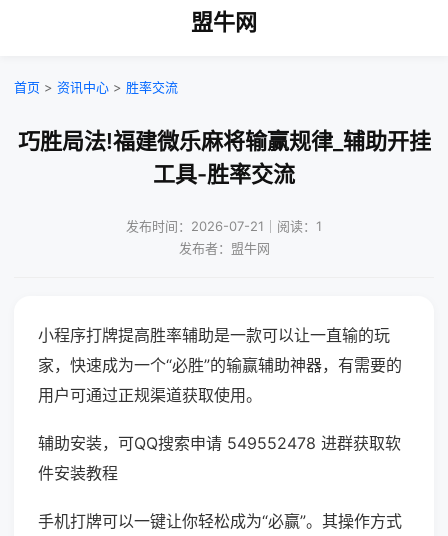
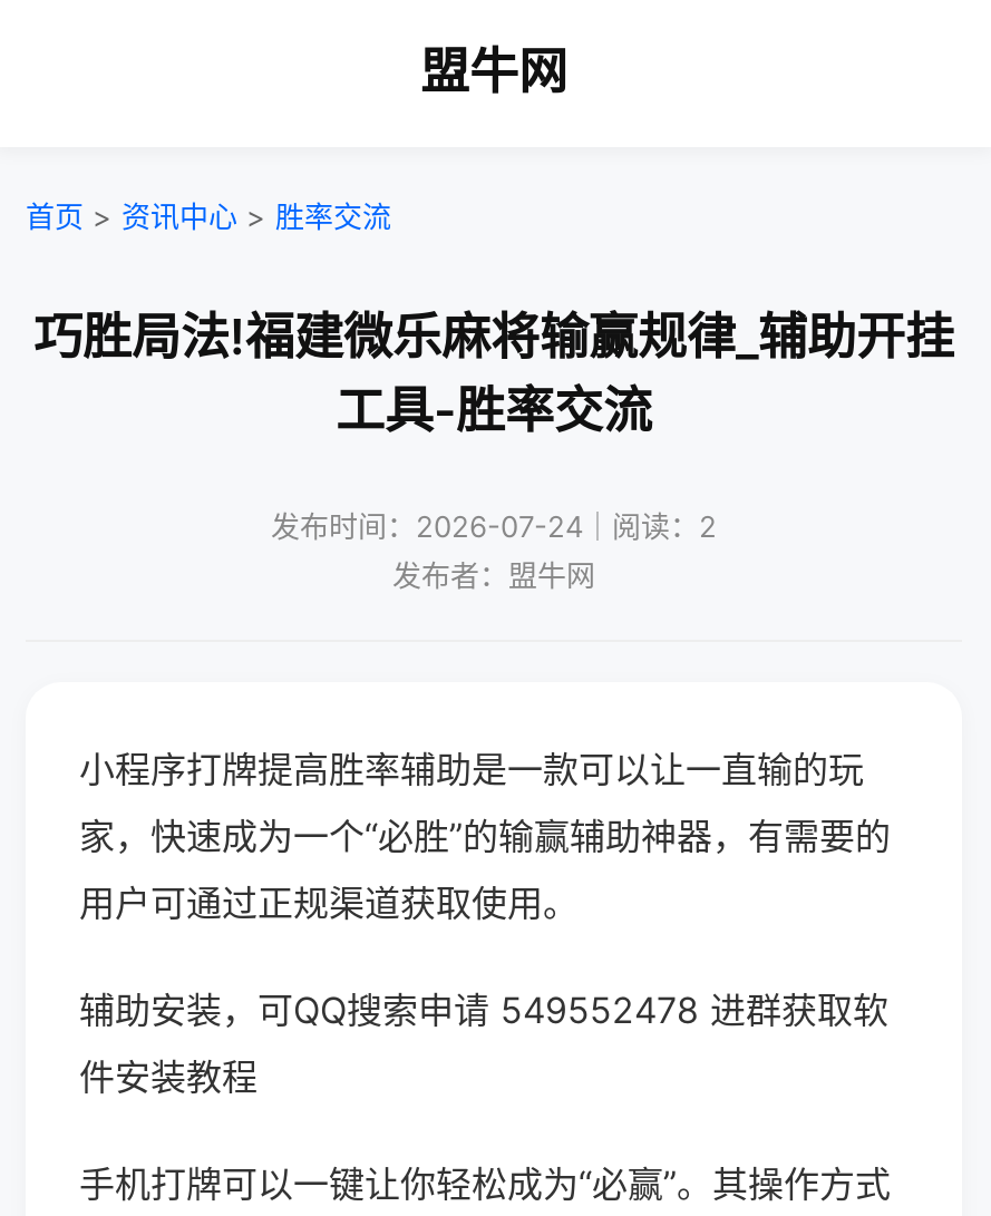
[126,218,322,234] 发布时间：2026-07-21｜阅读：1 -> [271,508,717,544] 发布时间：2026-07-24｜阅读：2

